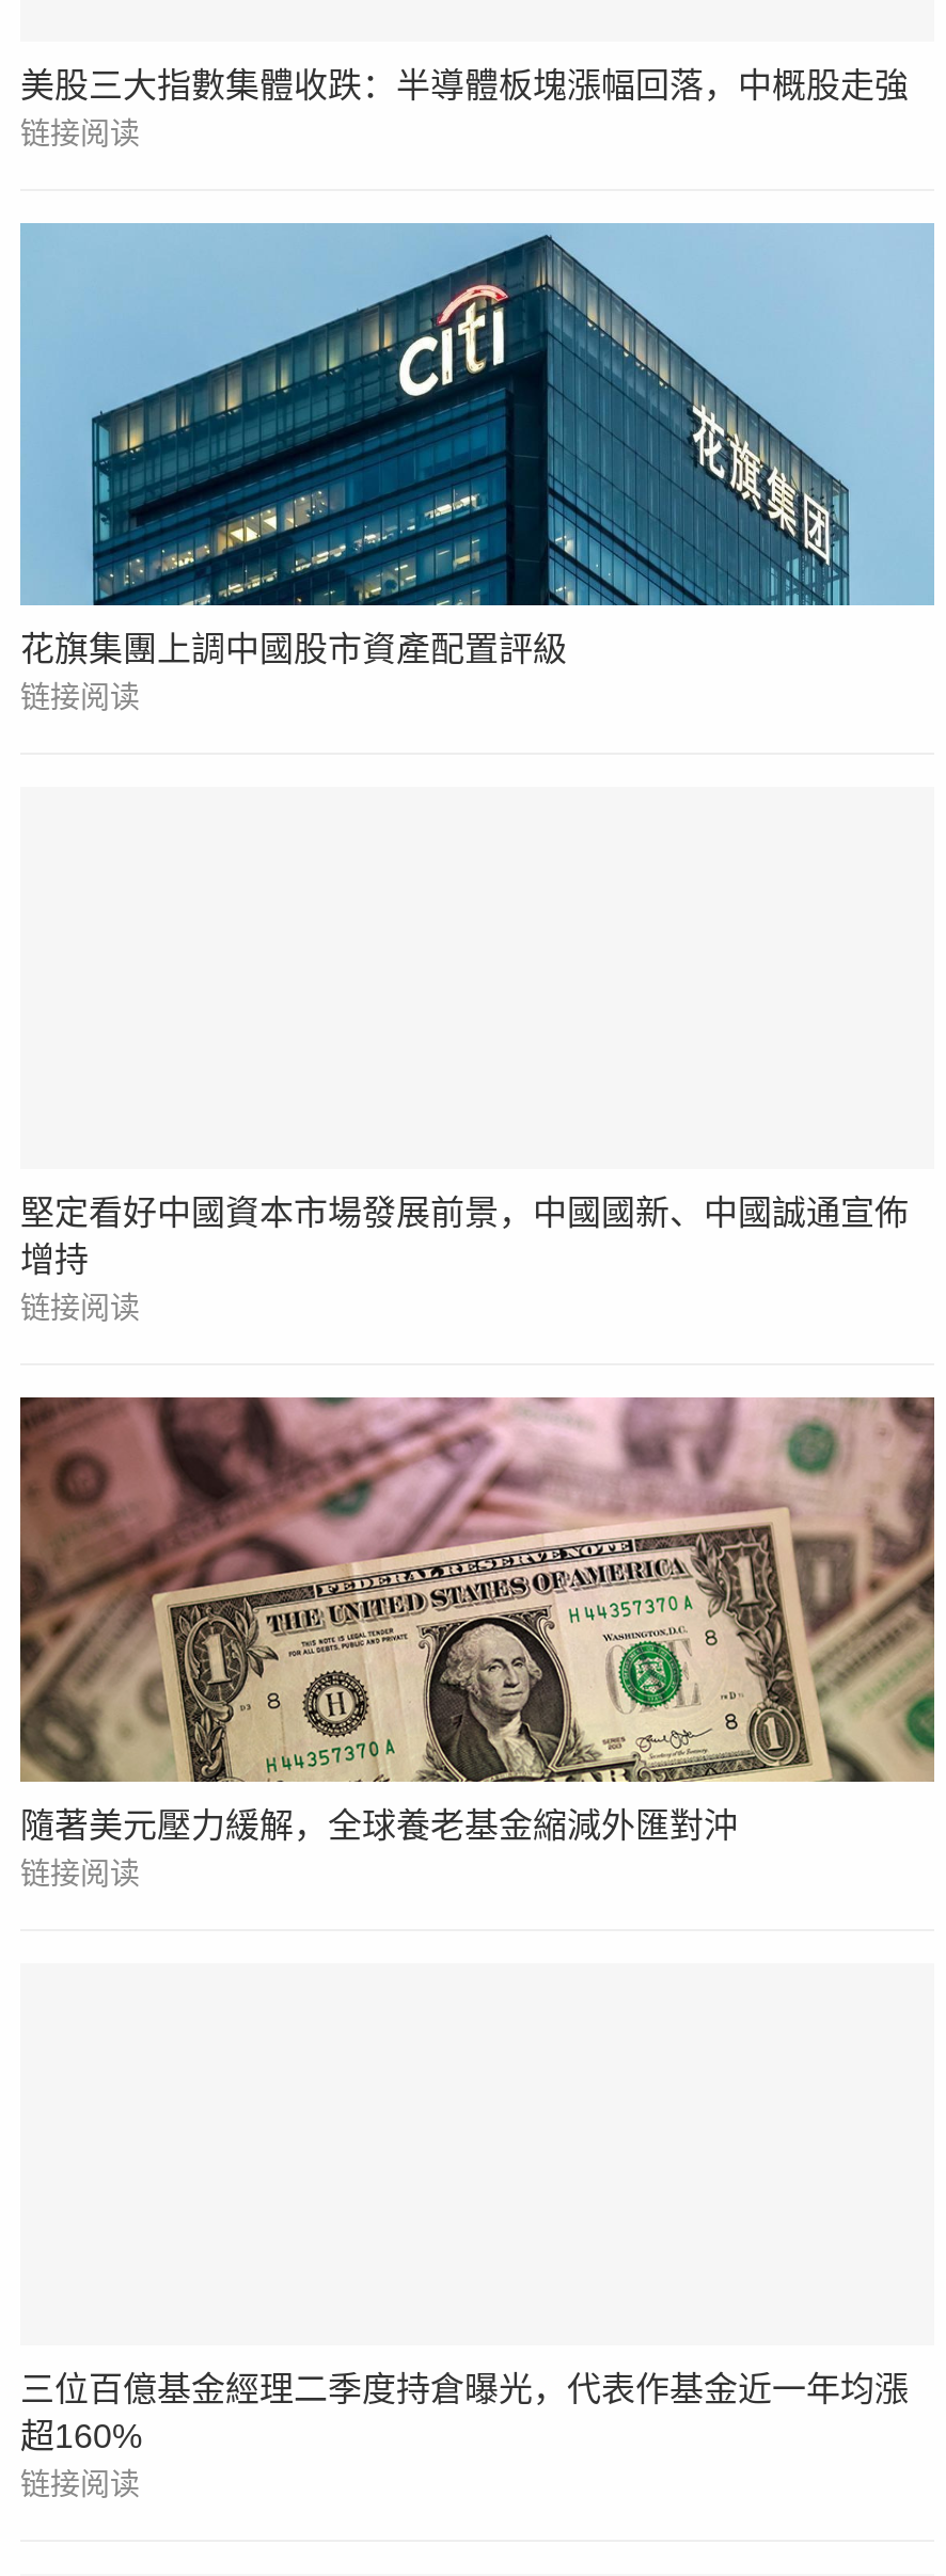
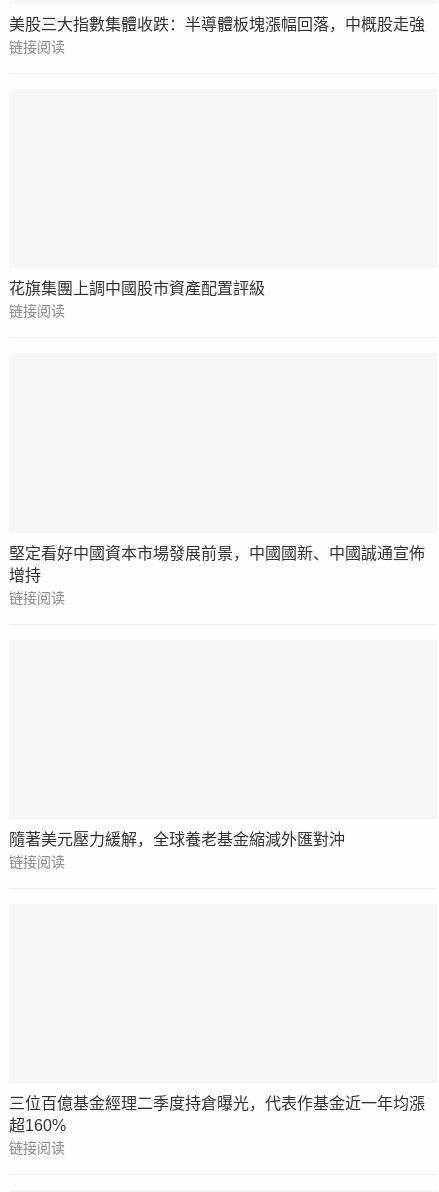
[20,223,934,607] [image] -> none
[18,1395,936,1784] [image] -> none

